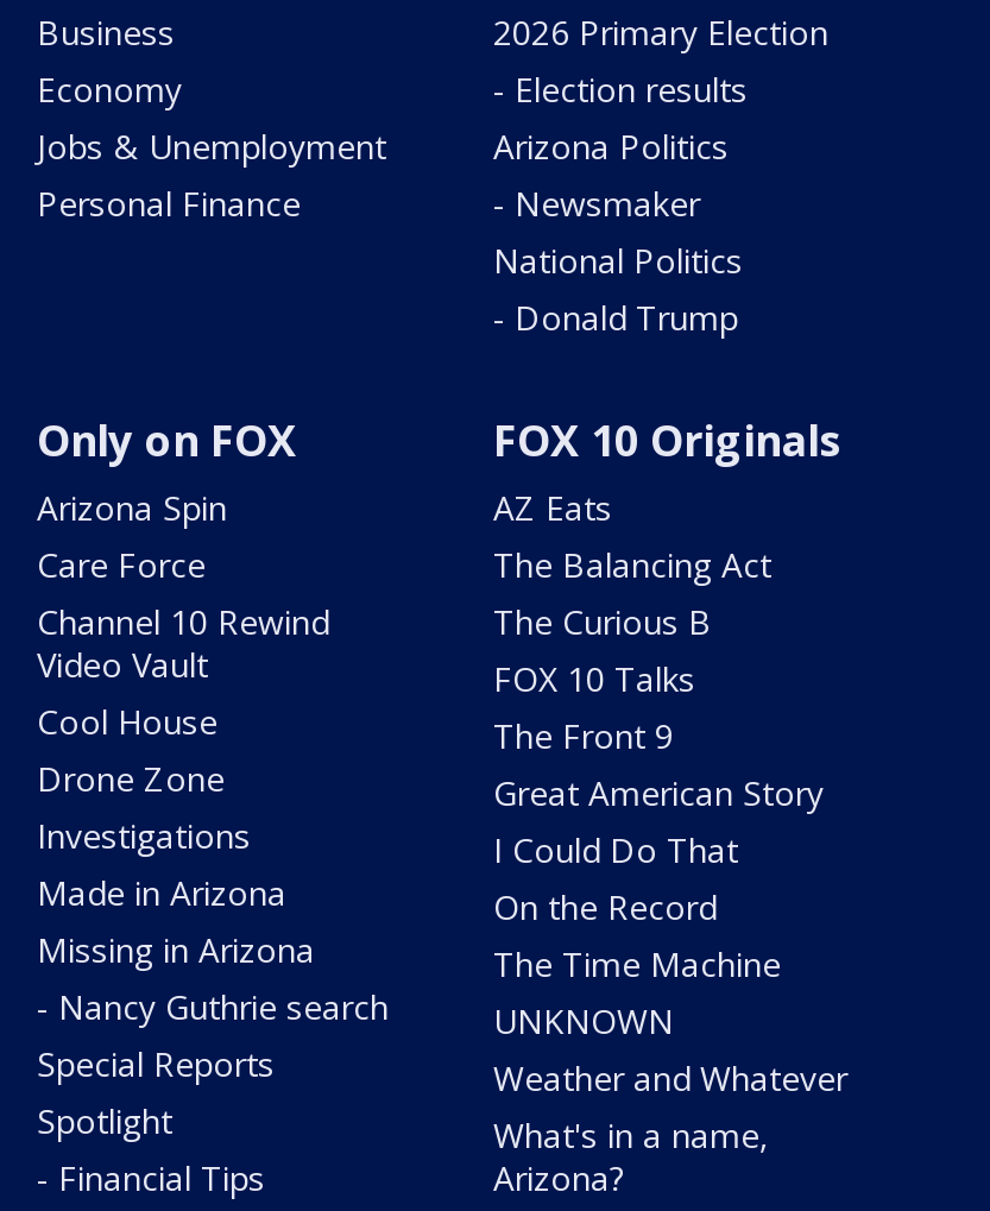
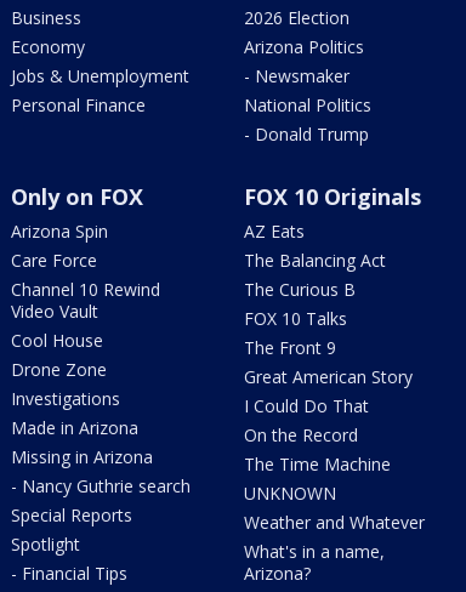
[493,10,828,112] 2026 Primary Election | - Election results -> [244,6,349,29] 2026 Election

